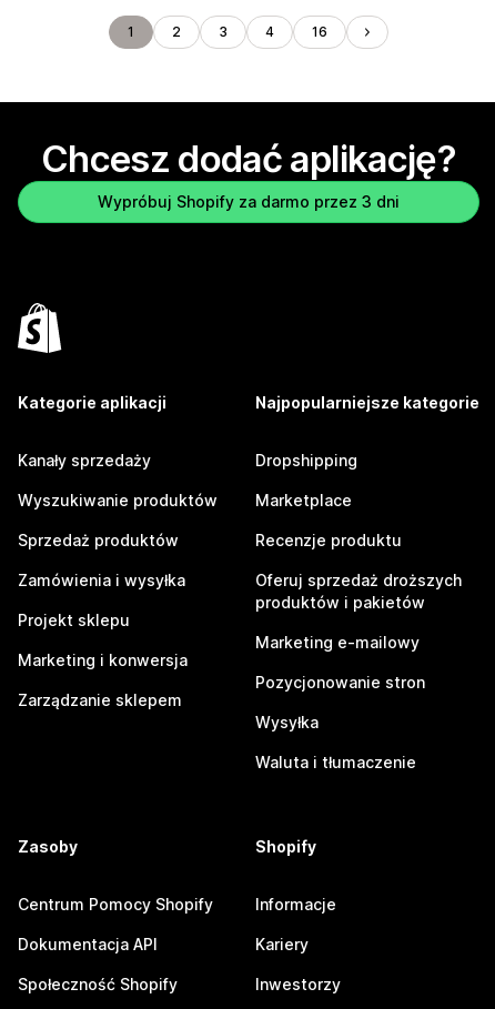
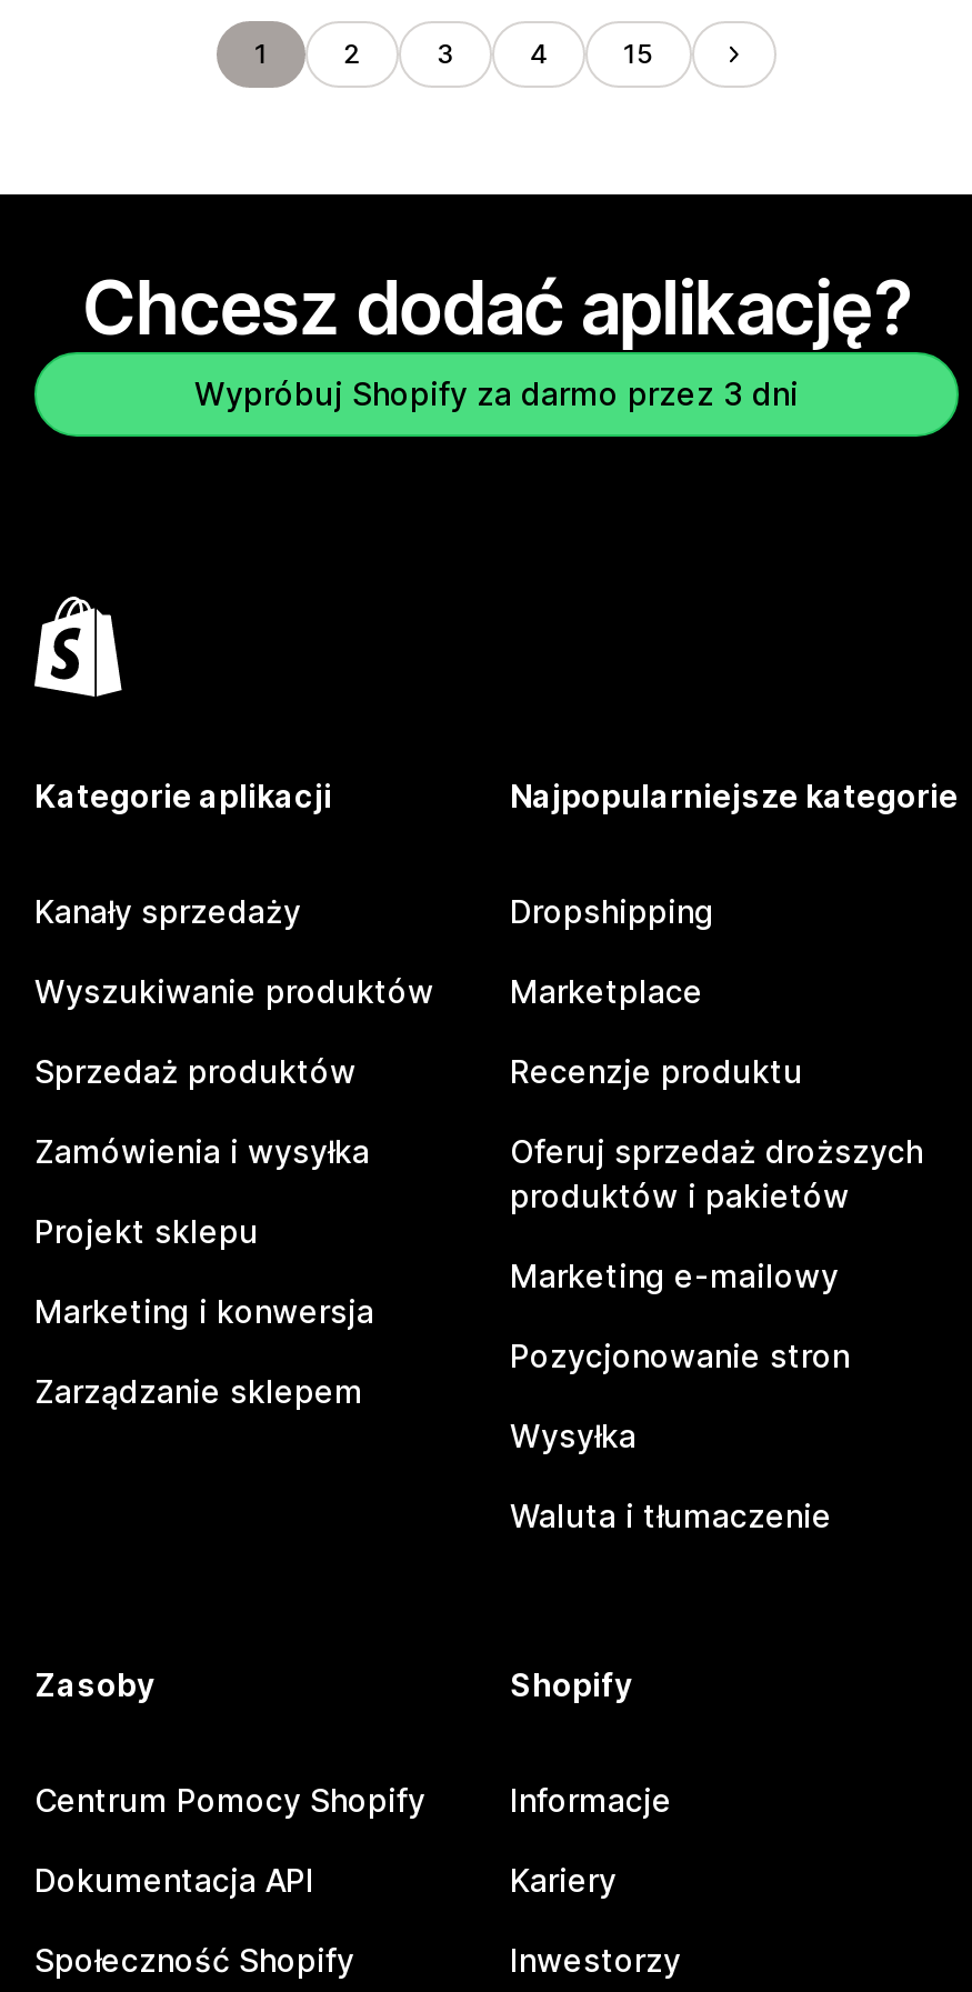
[312,23,327,40] 16 -> [623,37,654,70] 15

